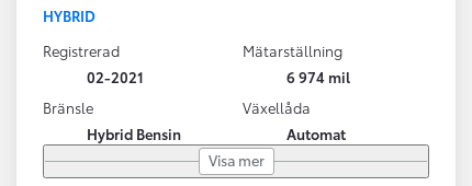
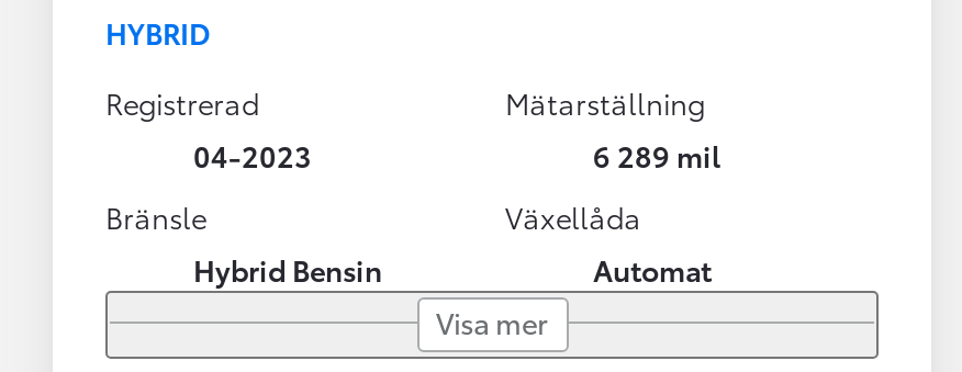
[87,67,144,87] 02-2021 -> [193,134,312,174] 04-2023
[286,67,350,87] 6 974 mil -> [593,134,720,174] 6 289 mil

